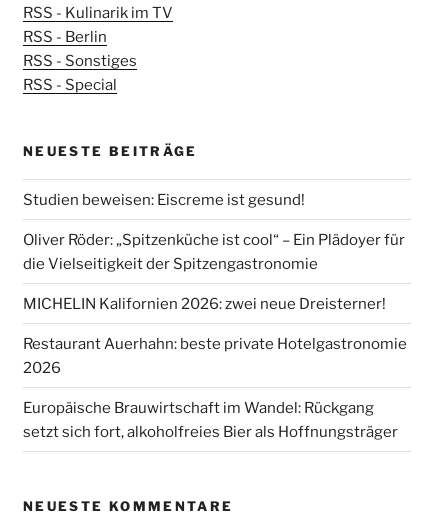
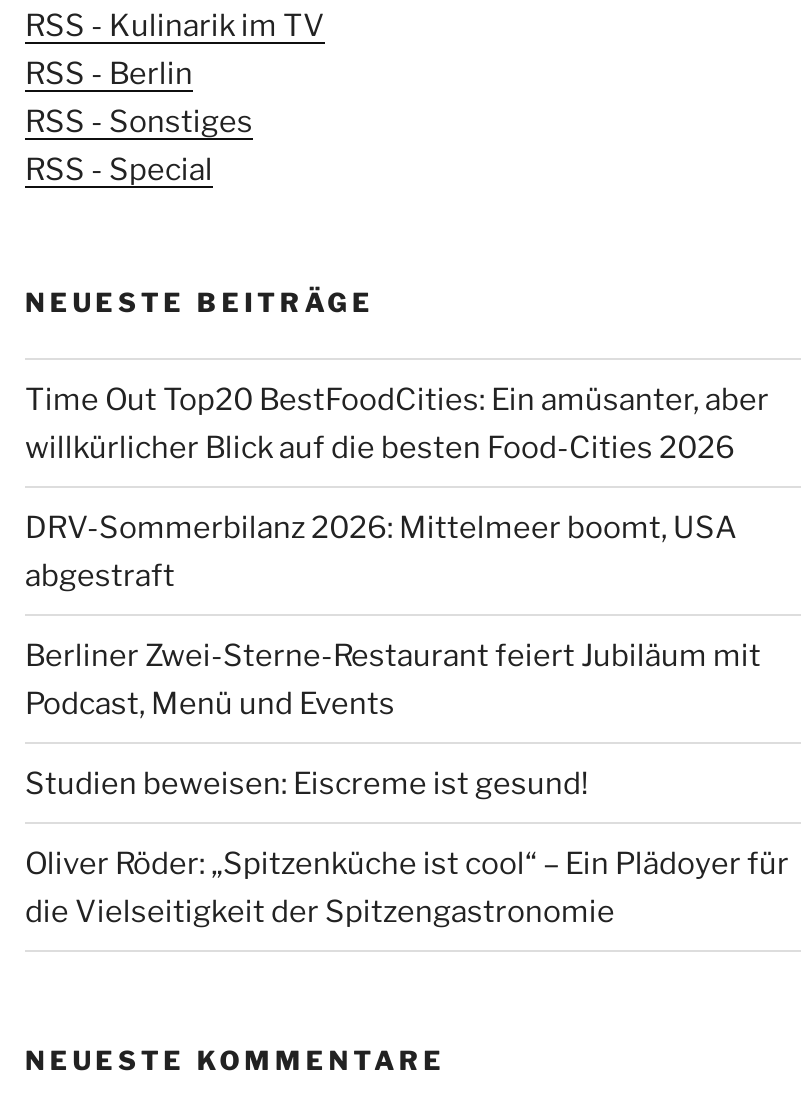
none -> [25,381,769,721] Time Out Top20 BestFoodCities: Ein amüsanter, aber | willkürlicher Blick auf die besten Food-Cities 2026 | DRV-Sommerbilanz 2026: Mittelmeer boomt, USA | abgestraft | Berliner Zwei-Sterne-Restaurant feiert Jubiläum mit | Podcast, Menü und Events
moved [23,191,405,273] -> [25,765,789,929]: Studien beweisen: Eiscreme ist gesund! | Oliver Röder: „Spitzenküche ist cool“ – Ein Plädoyer für | die Vielseitigkeit der Spitzengastronomie
[23,295,407,441] MICHELIN Kalifornien 2026: zwei neue Dreisterner! | Restaurant Auerhahn: beste private Hotelgastronomie | 2026 | Europäische Brauwirtschaft im Wandel: Rückgang | setzt sich fort, alkoholfreies Bier als Hoffnungsträger -> none

